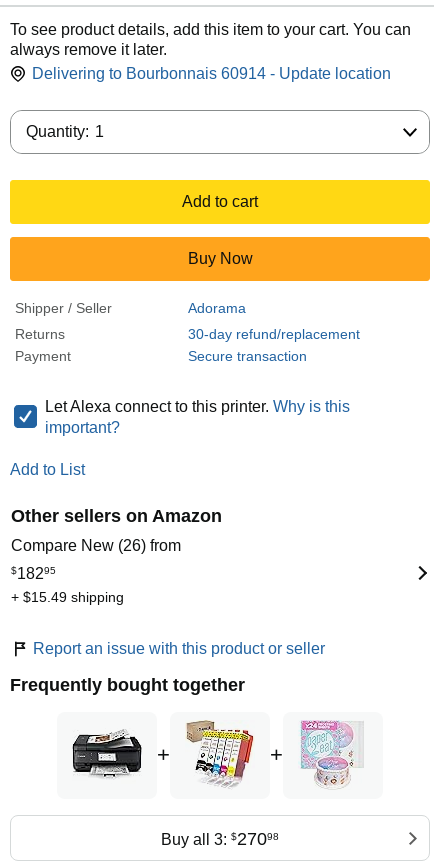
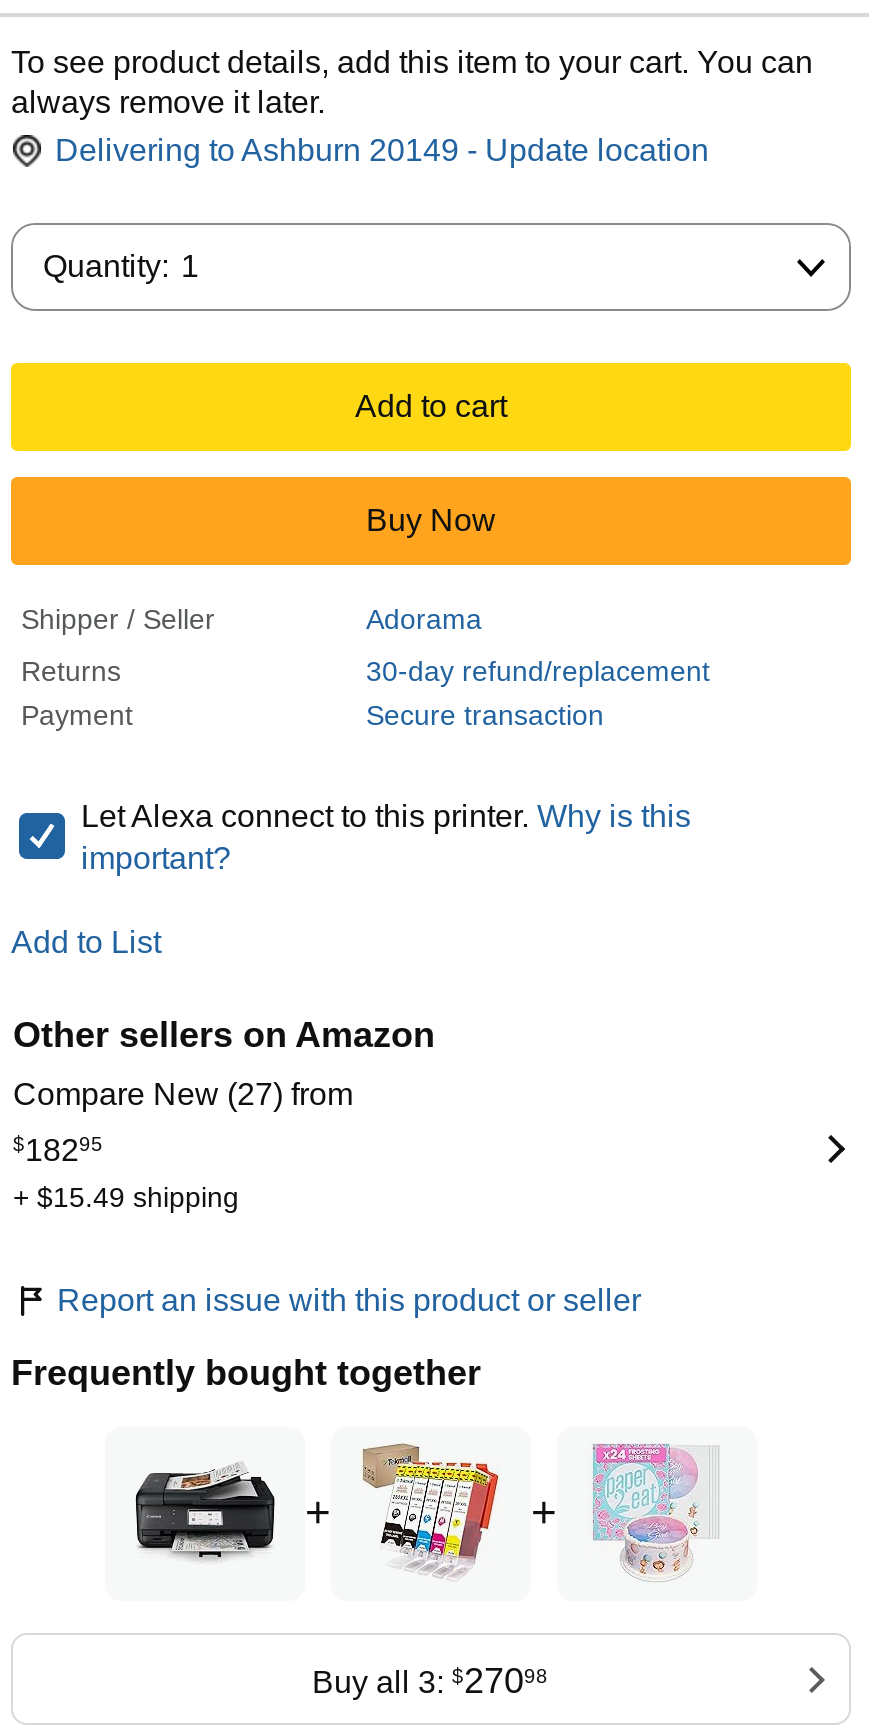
[32,65,391,82] Delivering to Bourbonnais 60914 - Update location -> [55,133,709,167] Delivering to Ashburn 20149 - Update location
[11,537,181,554] Compare New (26) from -> [13,1077,353,1111] Compare New (27) from

